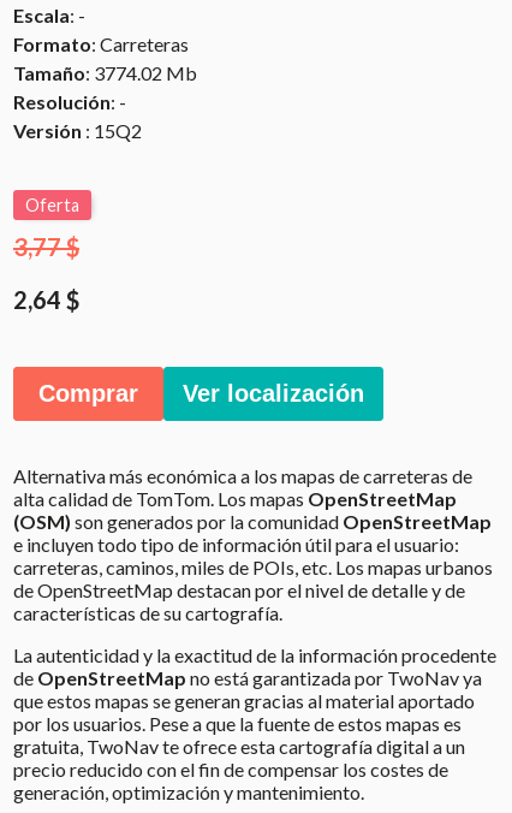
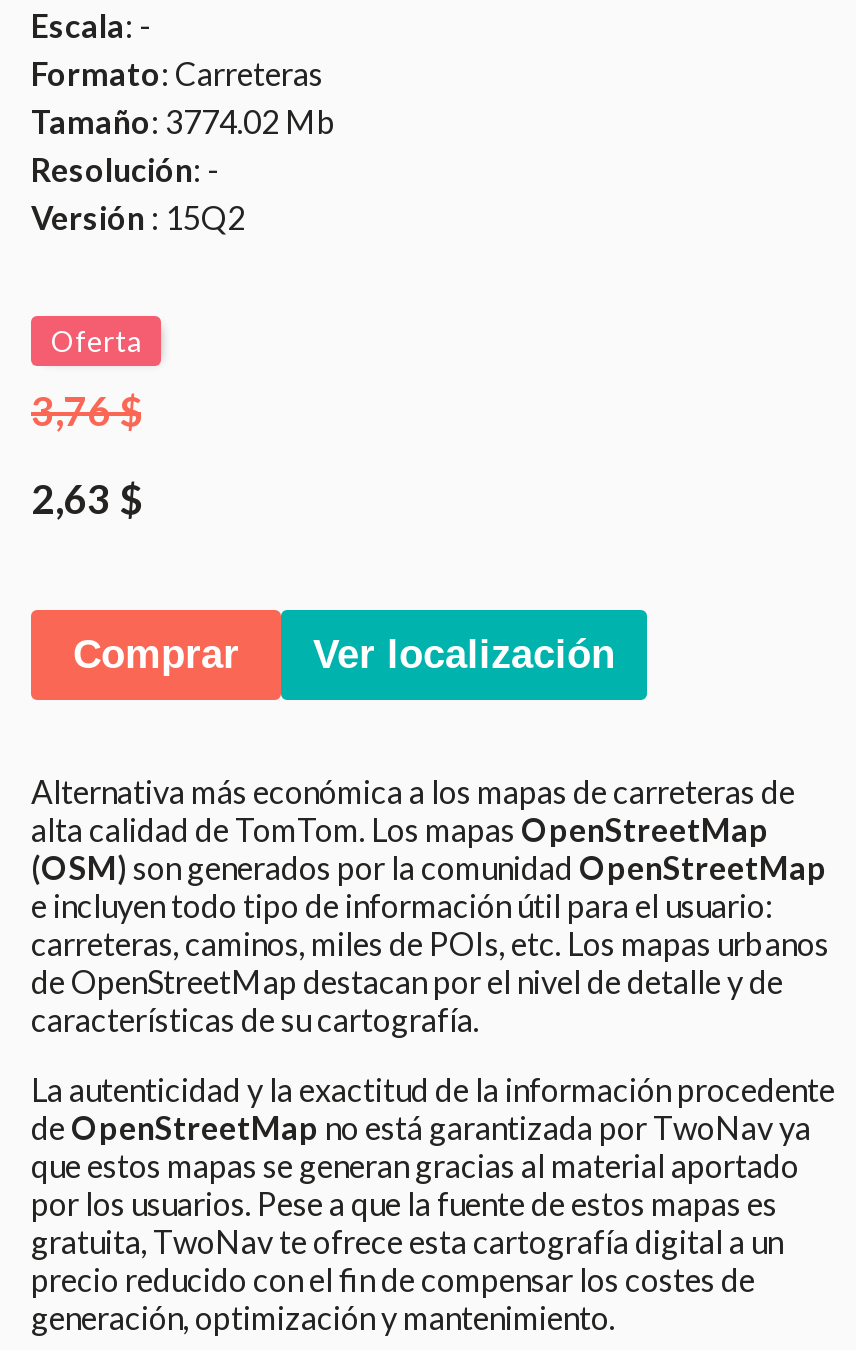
[13,232,79,261] 3,77 $ -> [31,386,141,434] 3,76 $
[13,285,79,314] 2,64 $ -> [31,474,141,522] 2,63 $

